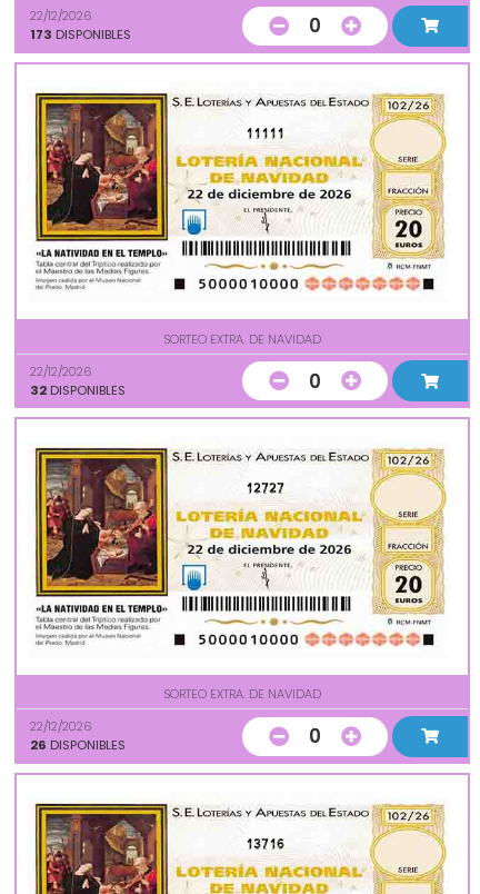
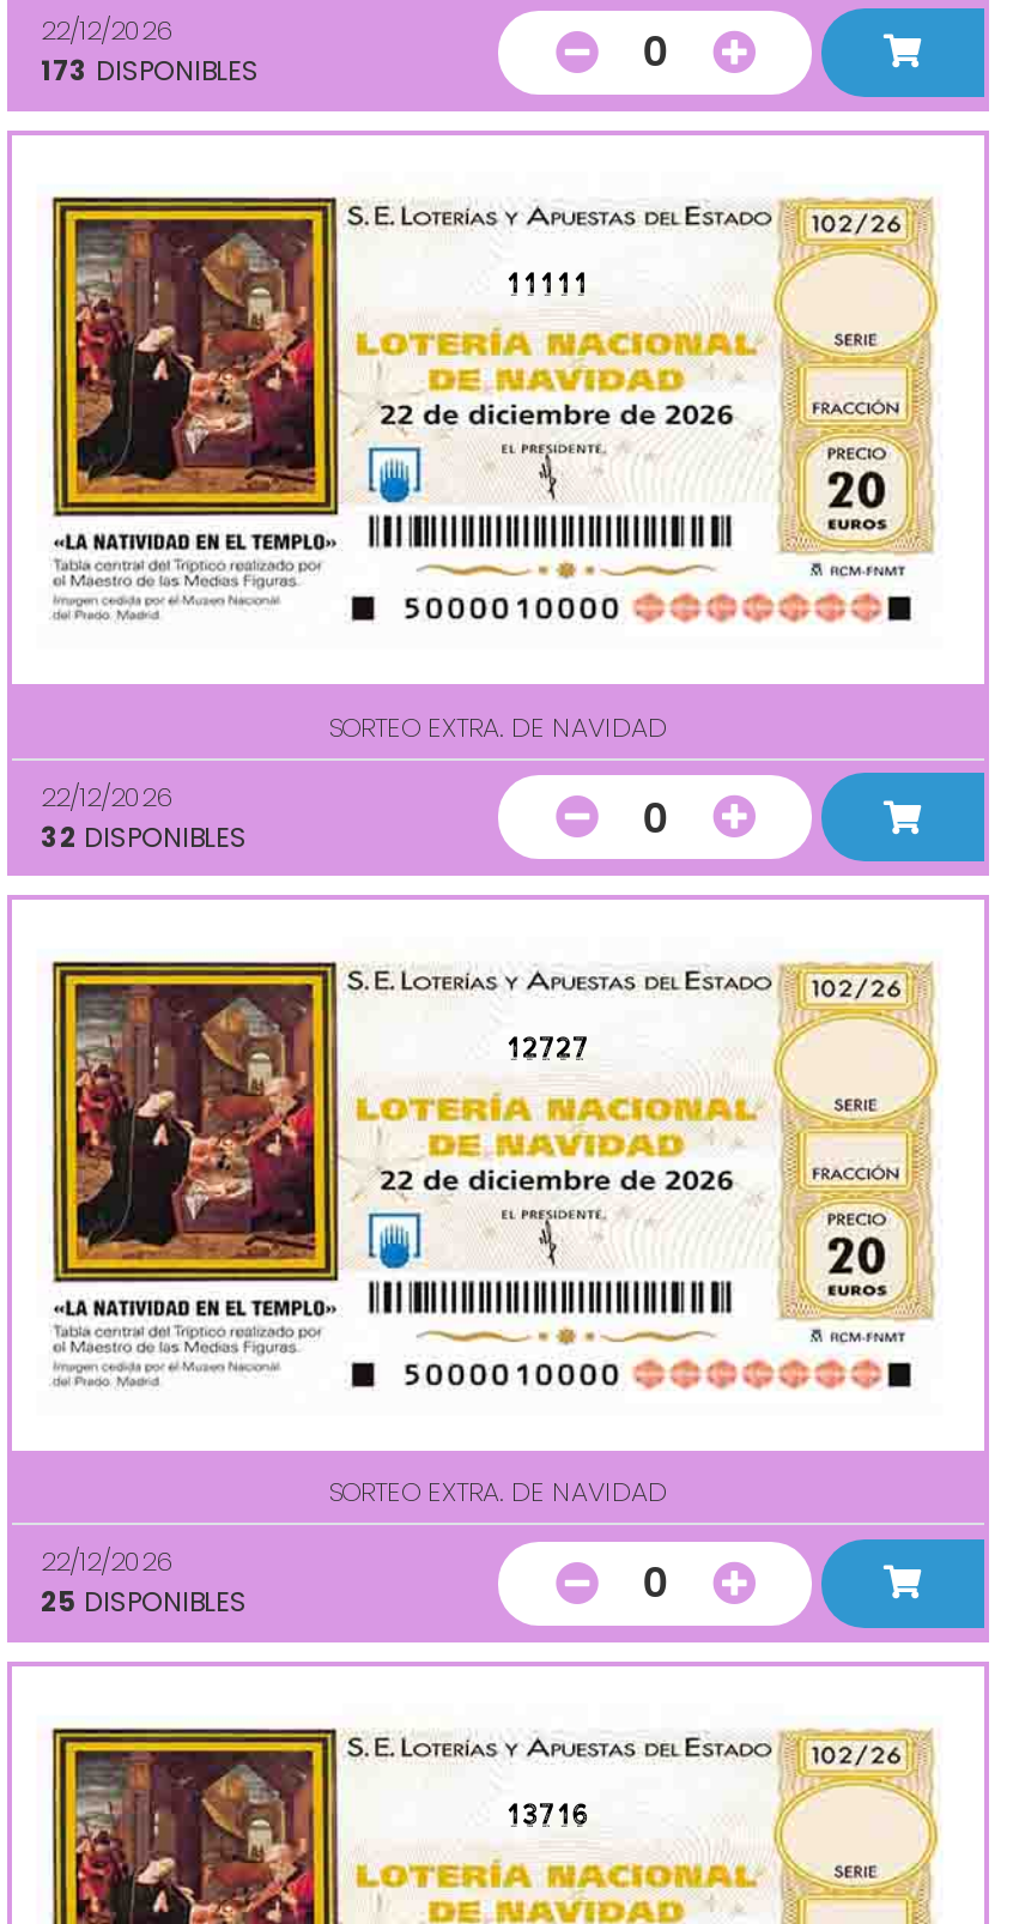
[30,736,126,754] 26 DISPONIBLES -> [41,1584,247,1622] 25 DISPONIBLES

